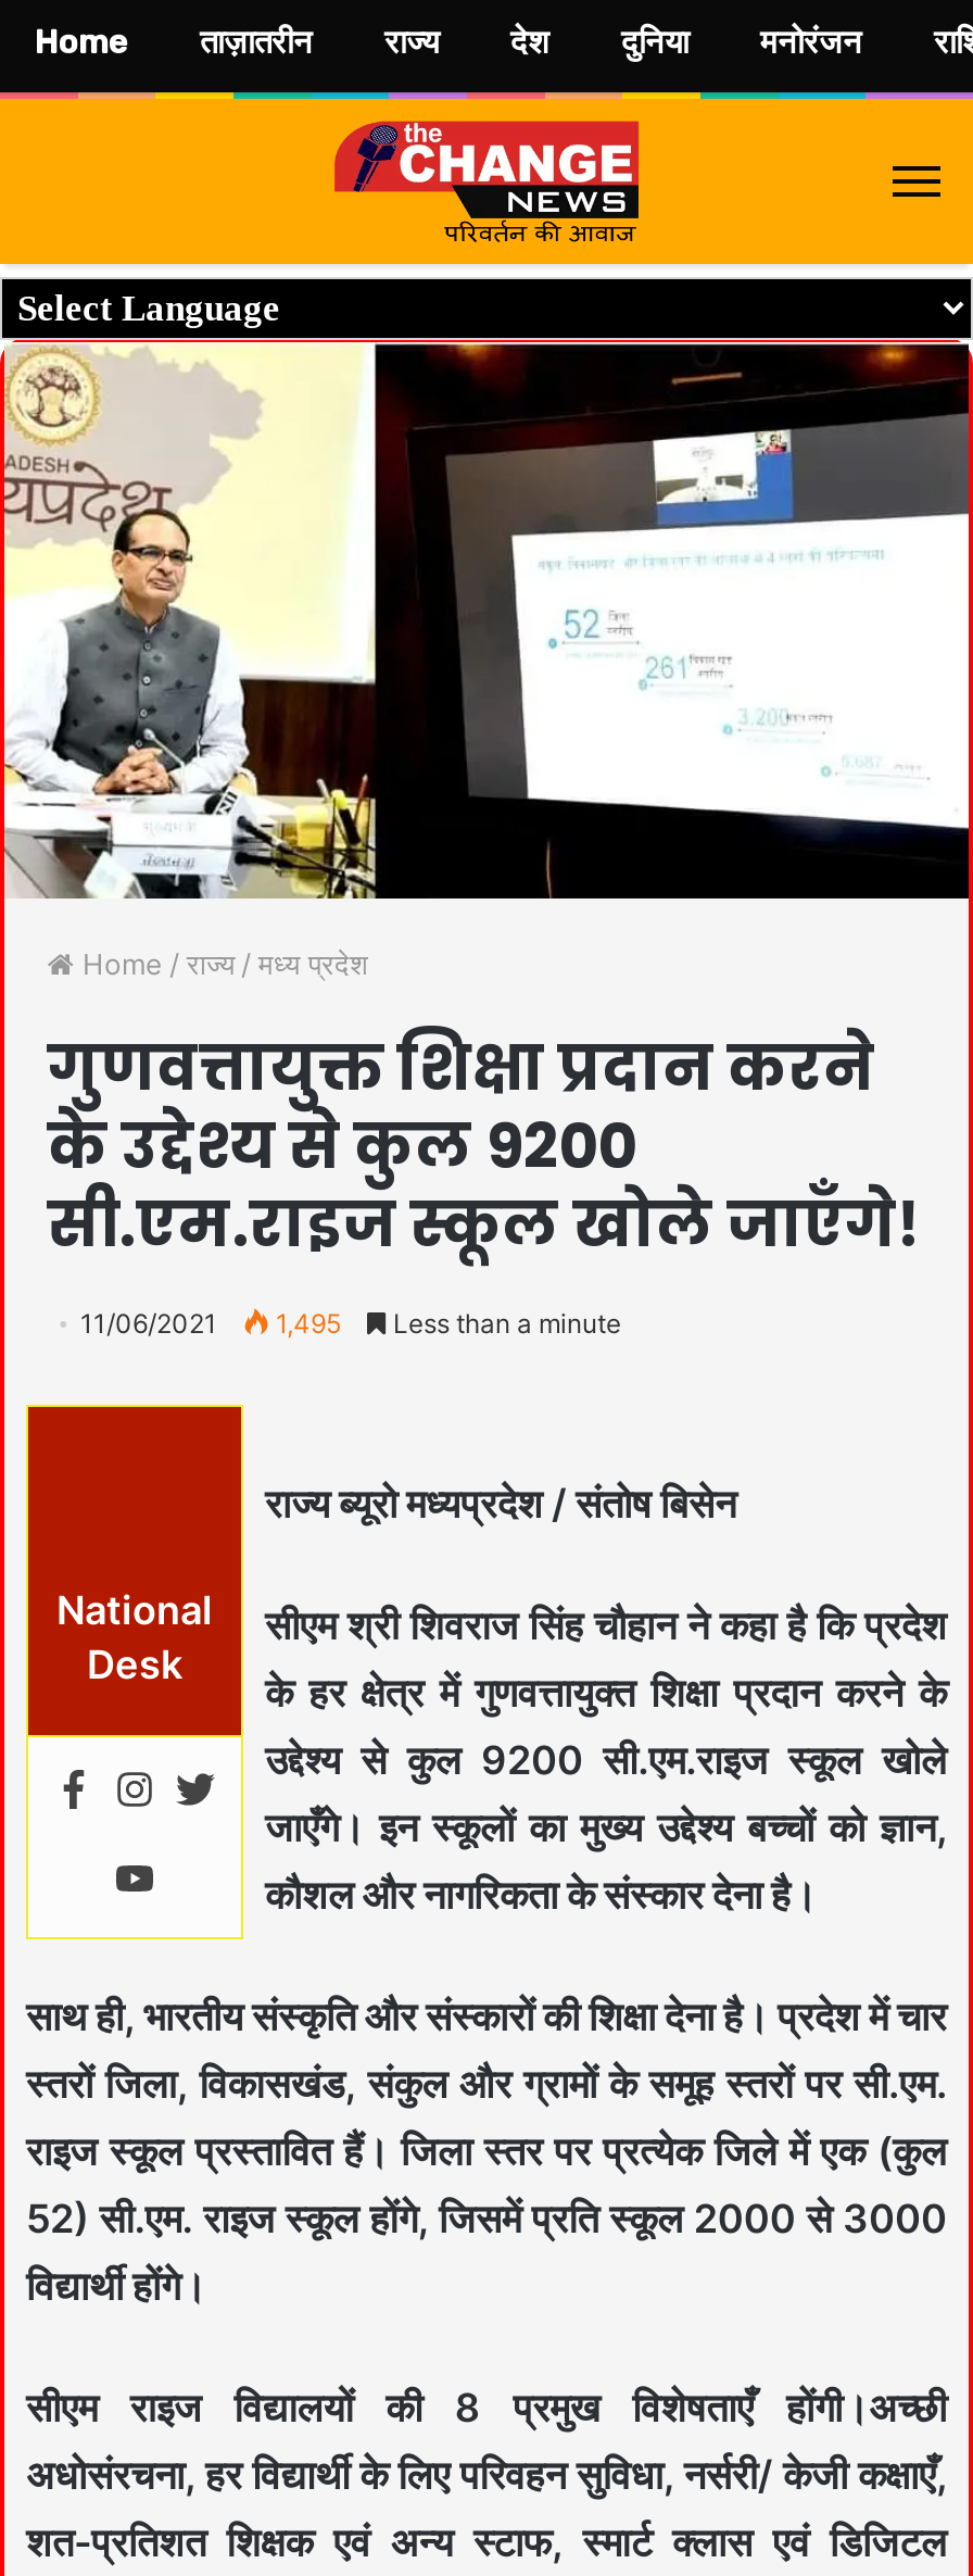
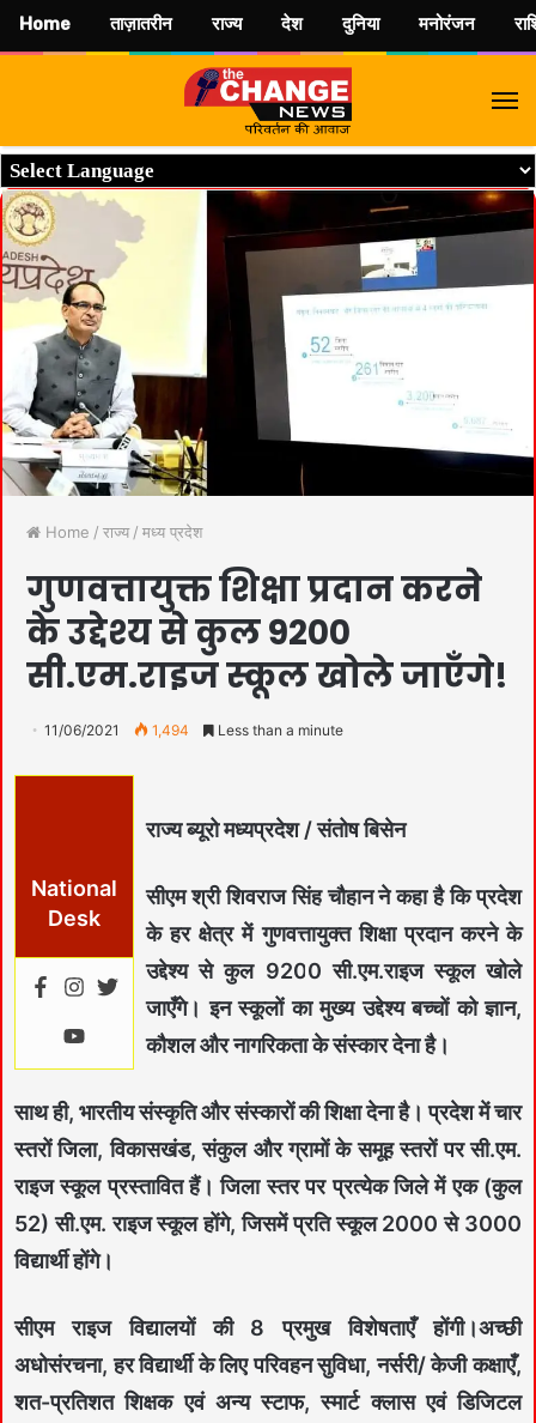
[80,1308,621,1341] 11/06/2021 1,495 Less than a minute -> [44,722,343,740] 11/06/2021 1,494 Less than a minute

